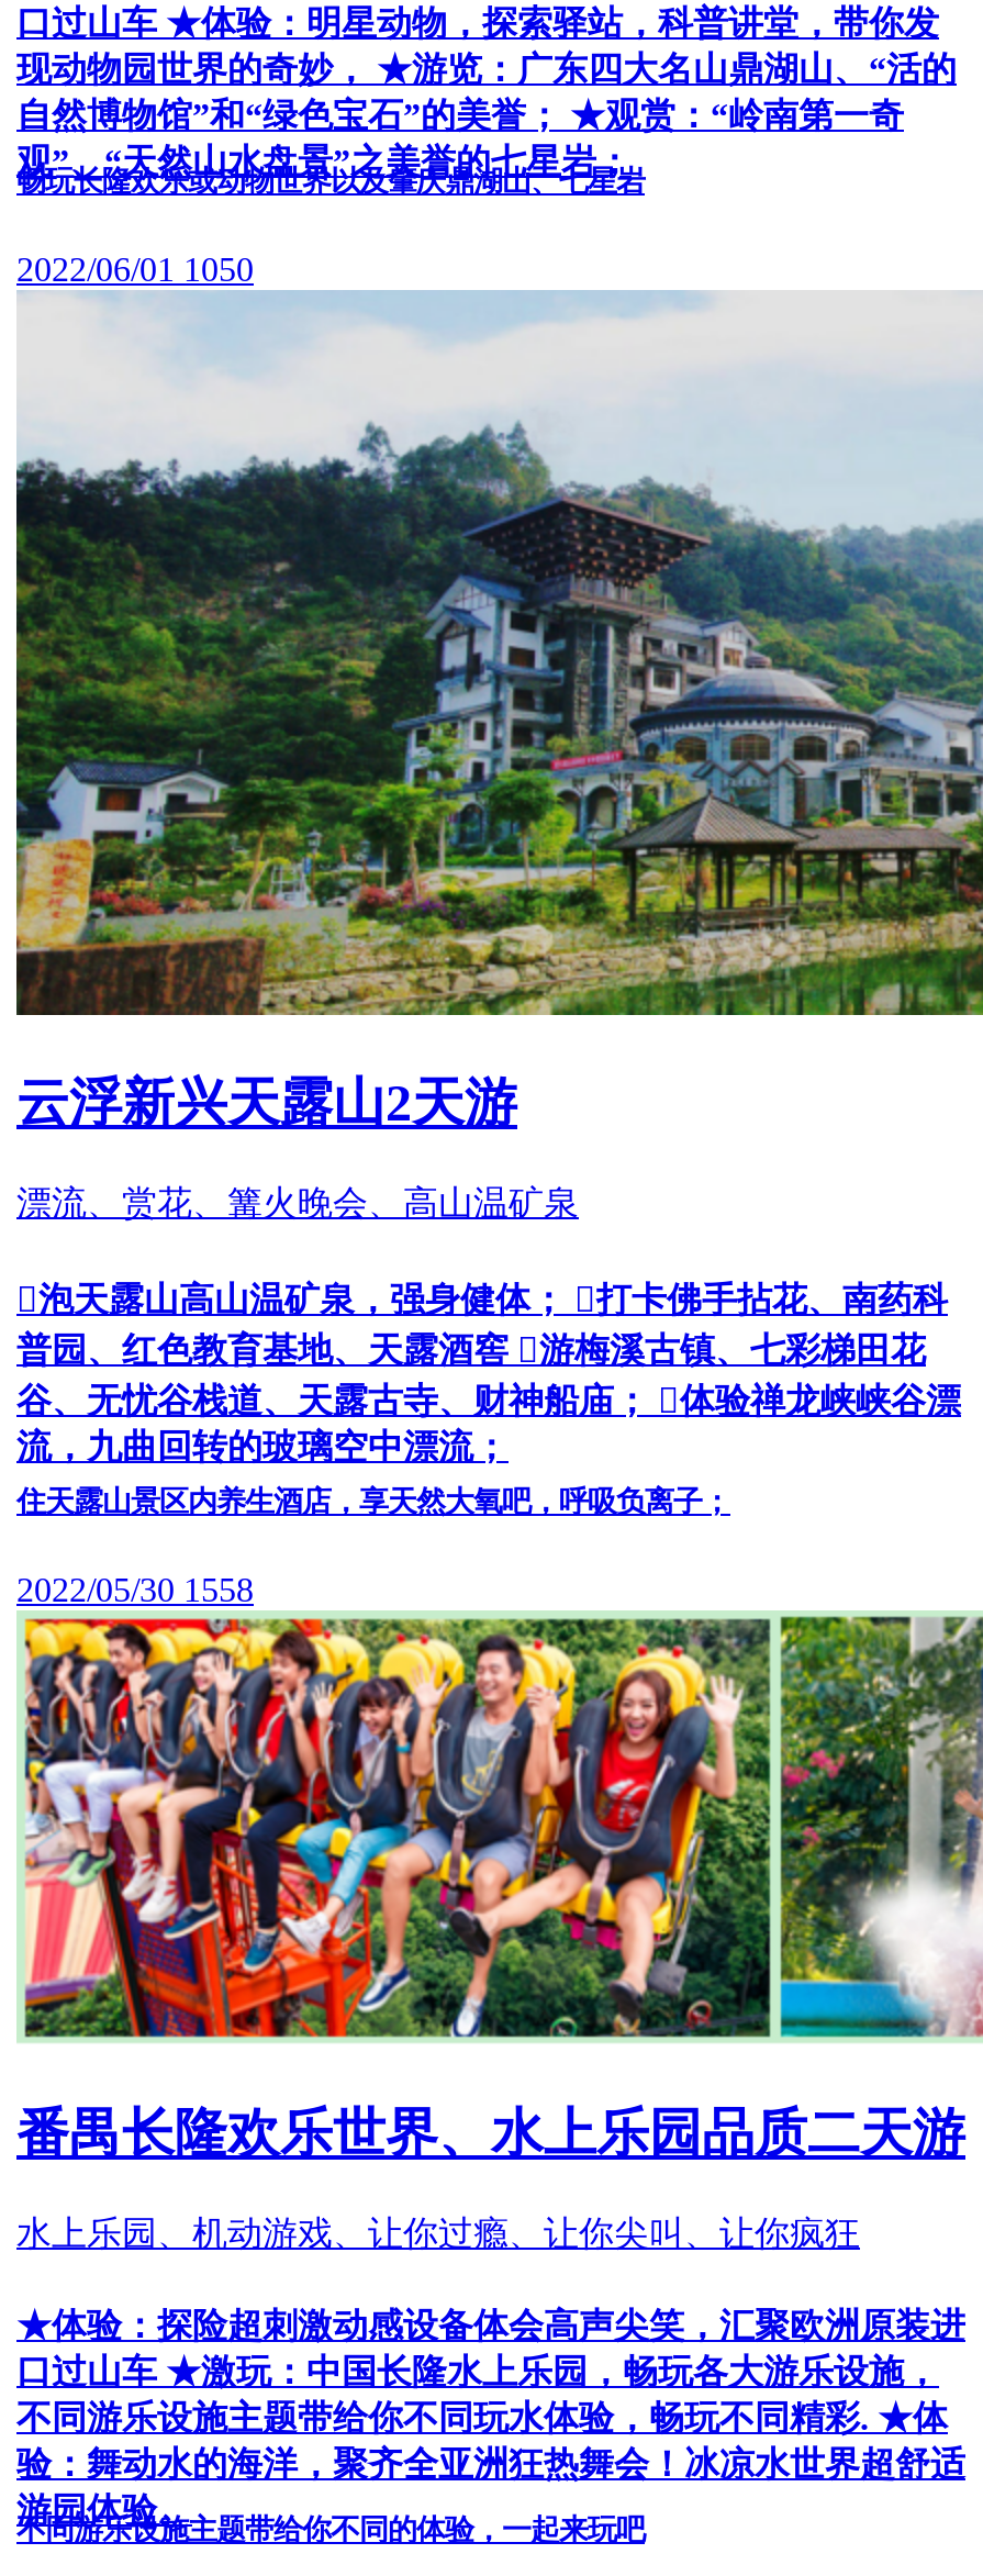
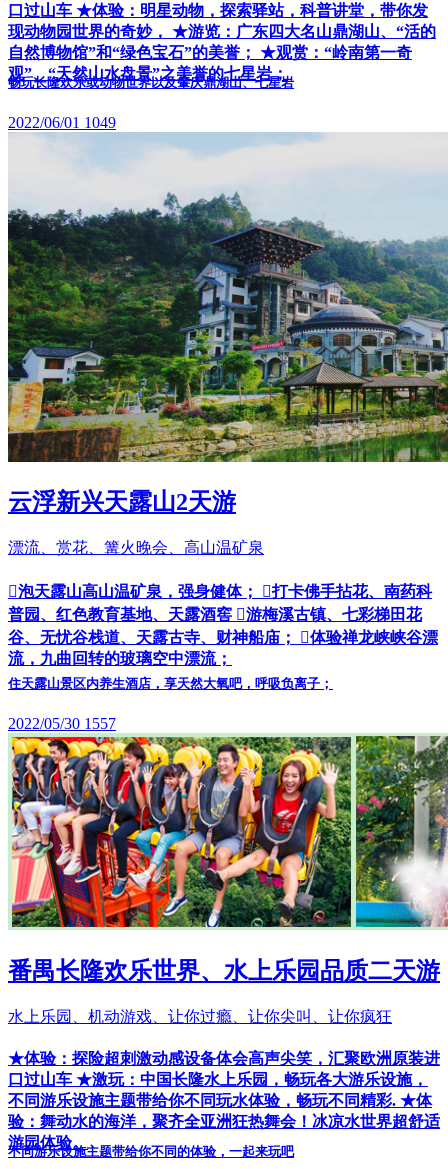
[16,251,254,288] 2022/06/01 1050 -> [8,114,116,131] 2022/06/01 1049
[16,1570,254,1608] 2022/05/30 1558 -> [8,715,116,732] 2022/05/30 1557

